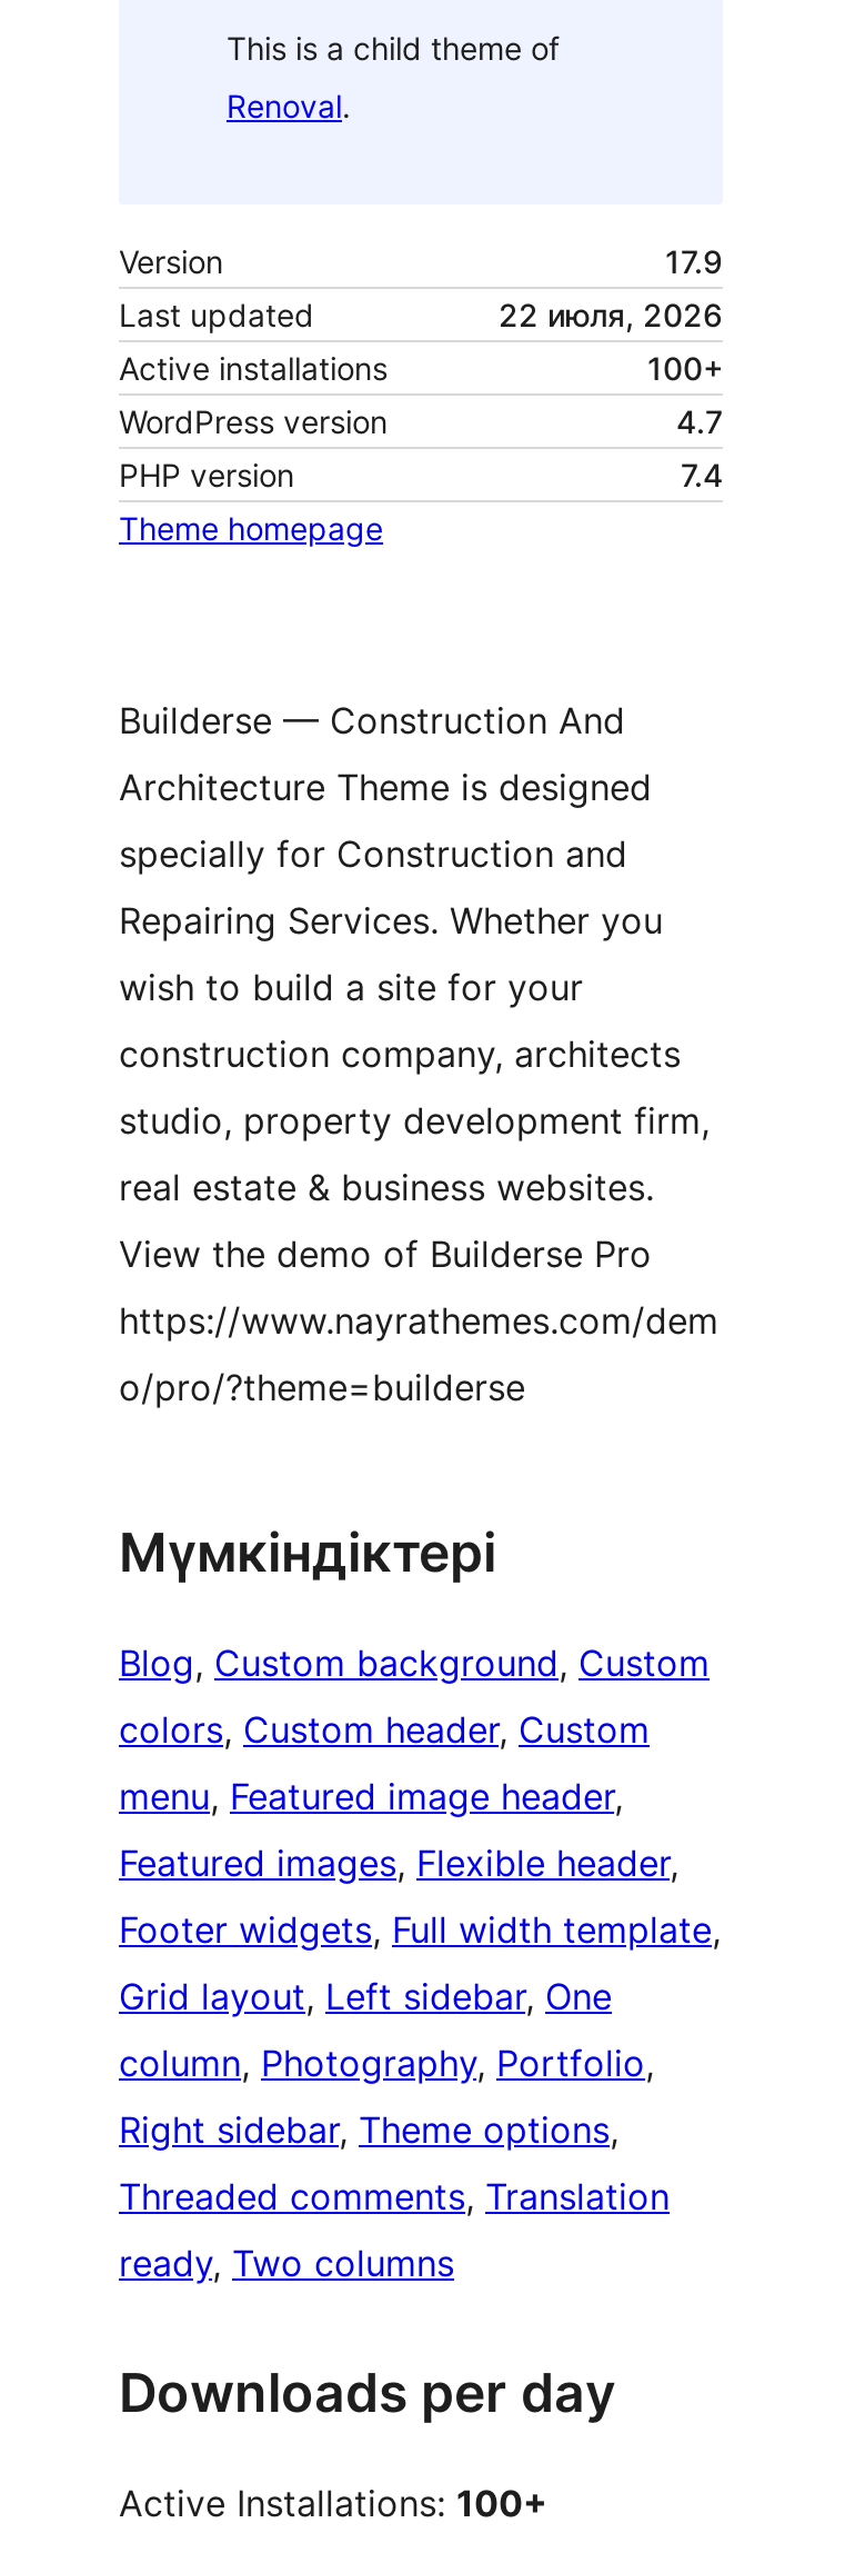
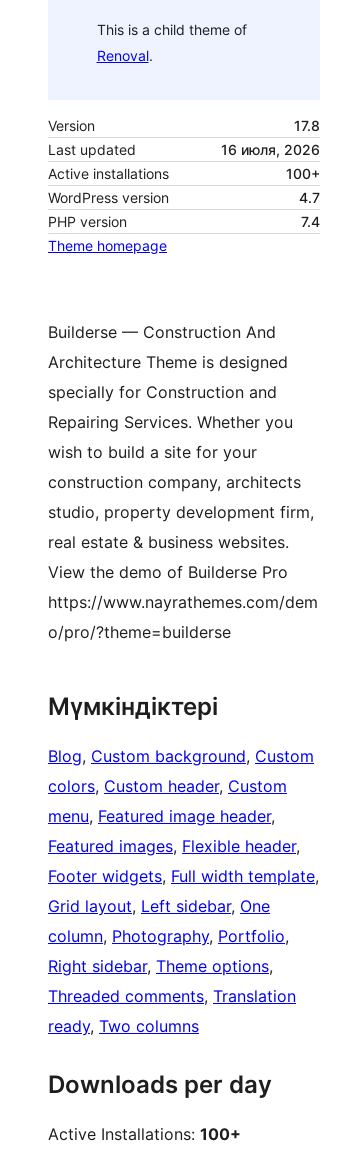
[665,243,723,281] 17.9 -> [294,117,320,134] 17.8
[499,296,723,334] 22 июля, 2026 -> [221,141,320,158] 16 июля, 2026

